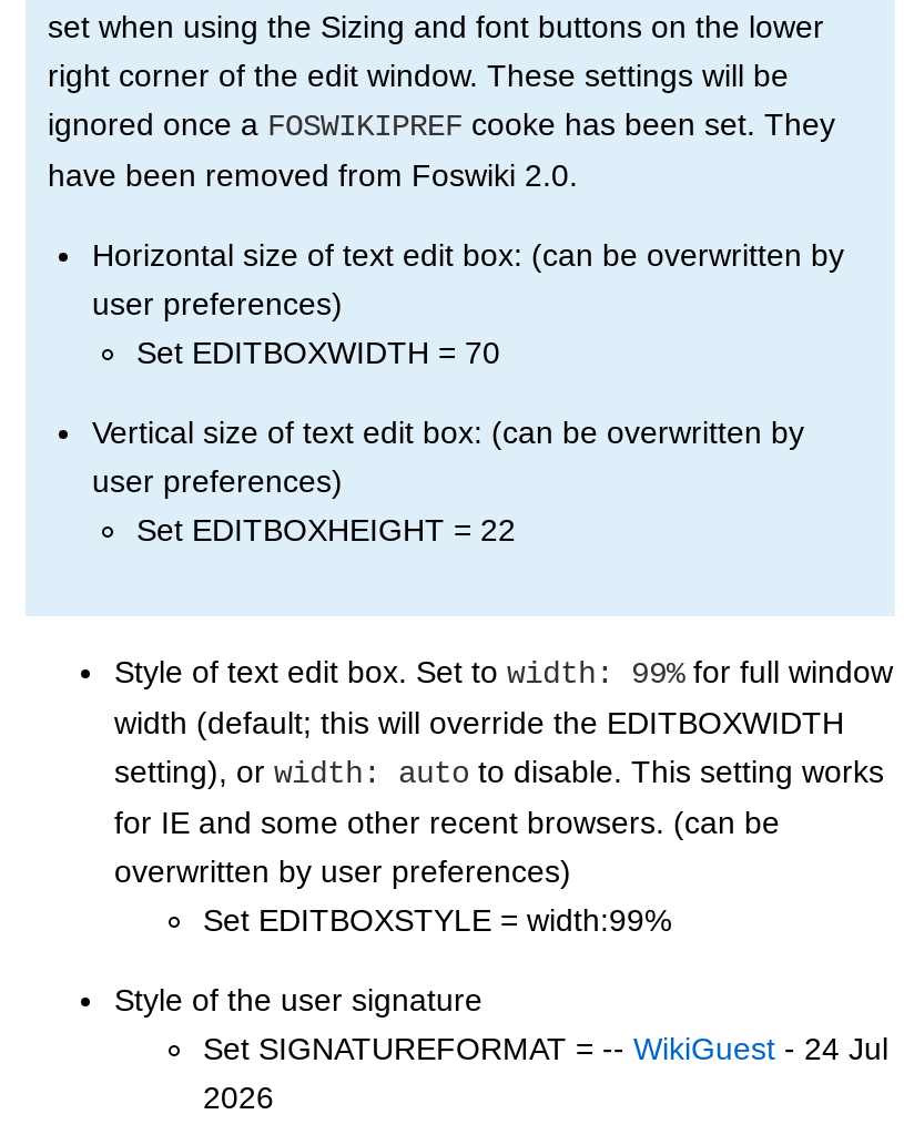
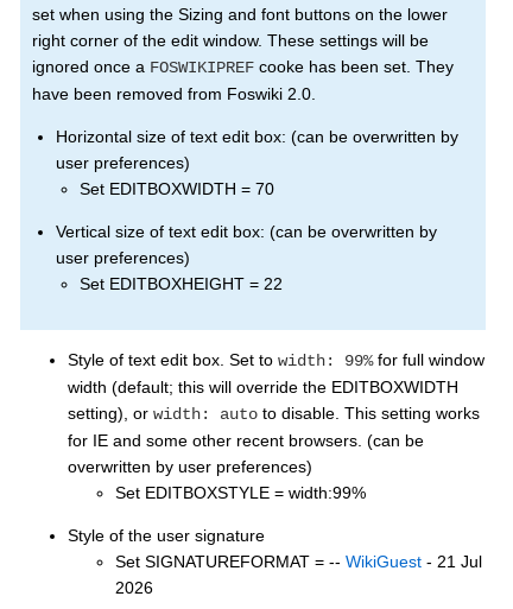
[203,1032,888,1067] Set SIGNATUREFORMAT = -- WikiGuest - 24 Jul -> [115,552,482,571] Set SIGNATUREFORMAT = -- WikiGuest - 21 Jul

